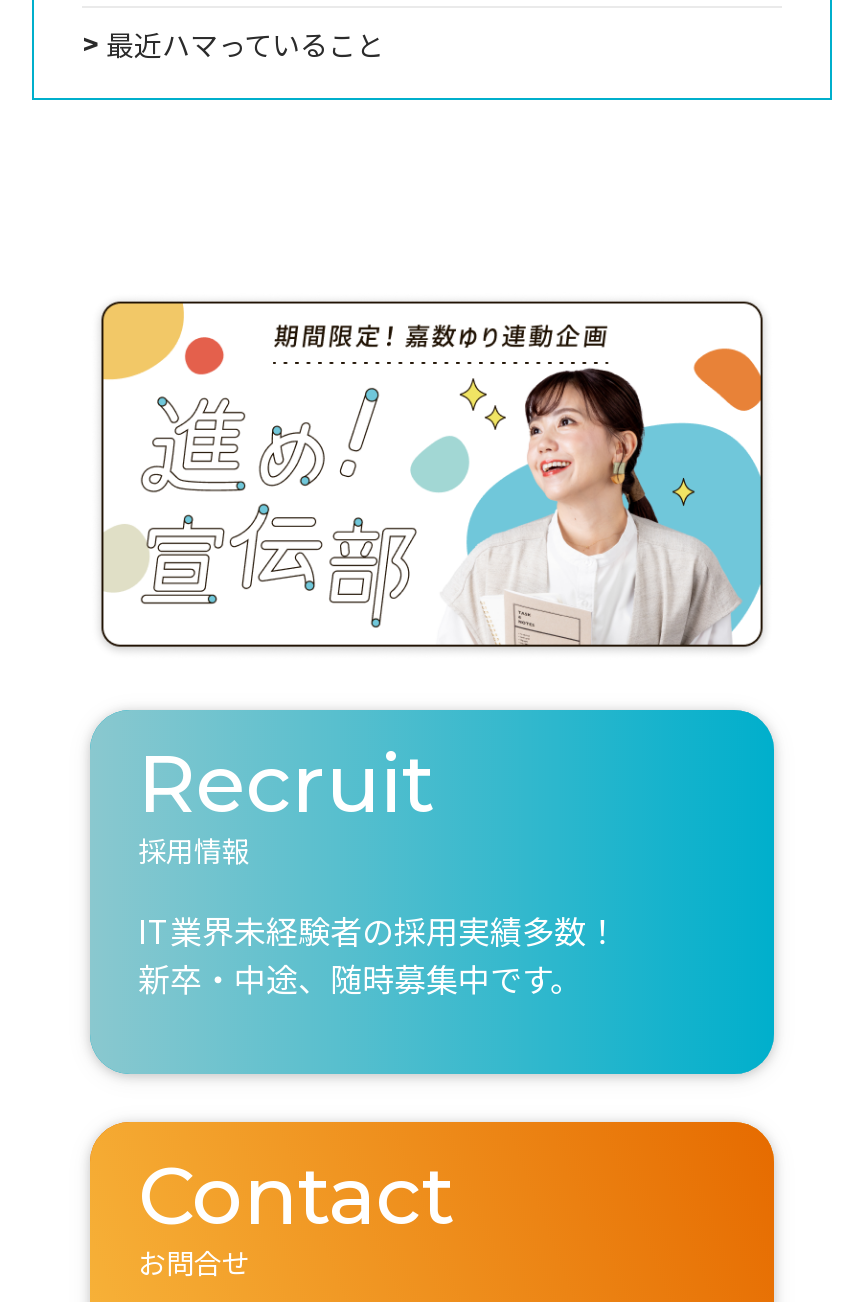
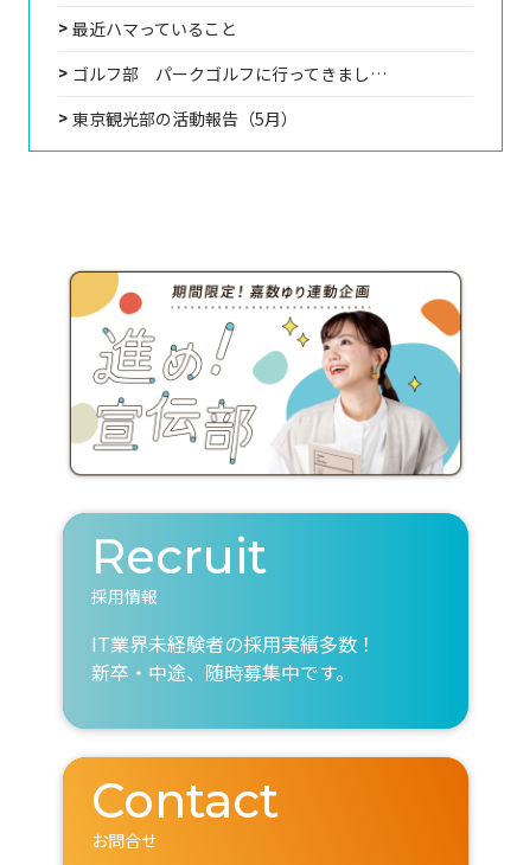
none -> [72,62,387,130] ゴルフ部 パークゴルフに行ってきまし… | 東京観光部の活動報告（5月）

